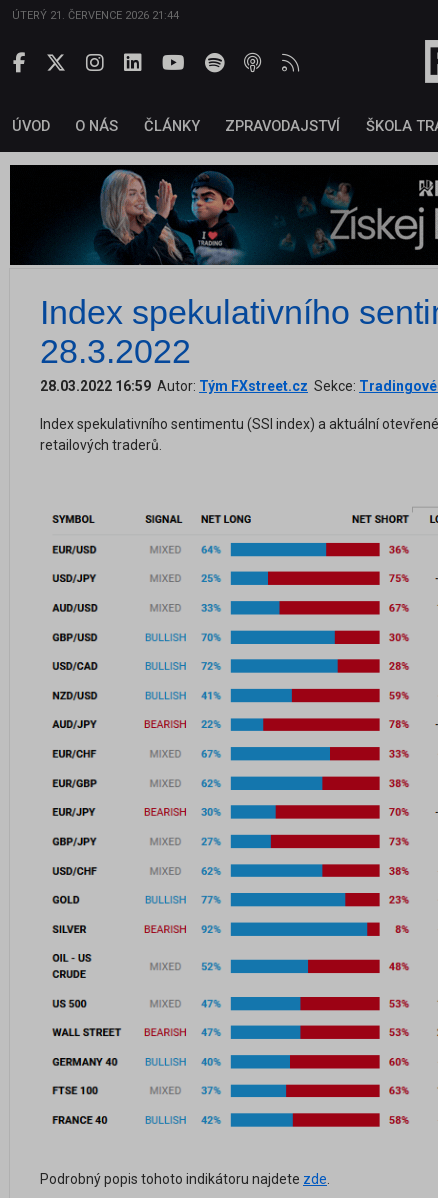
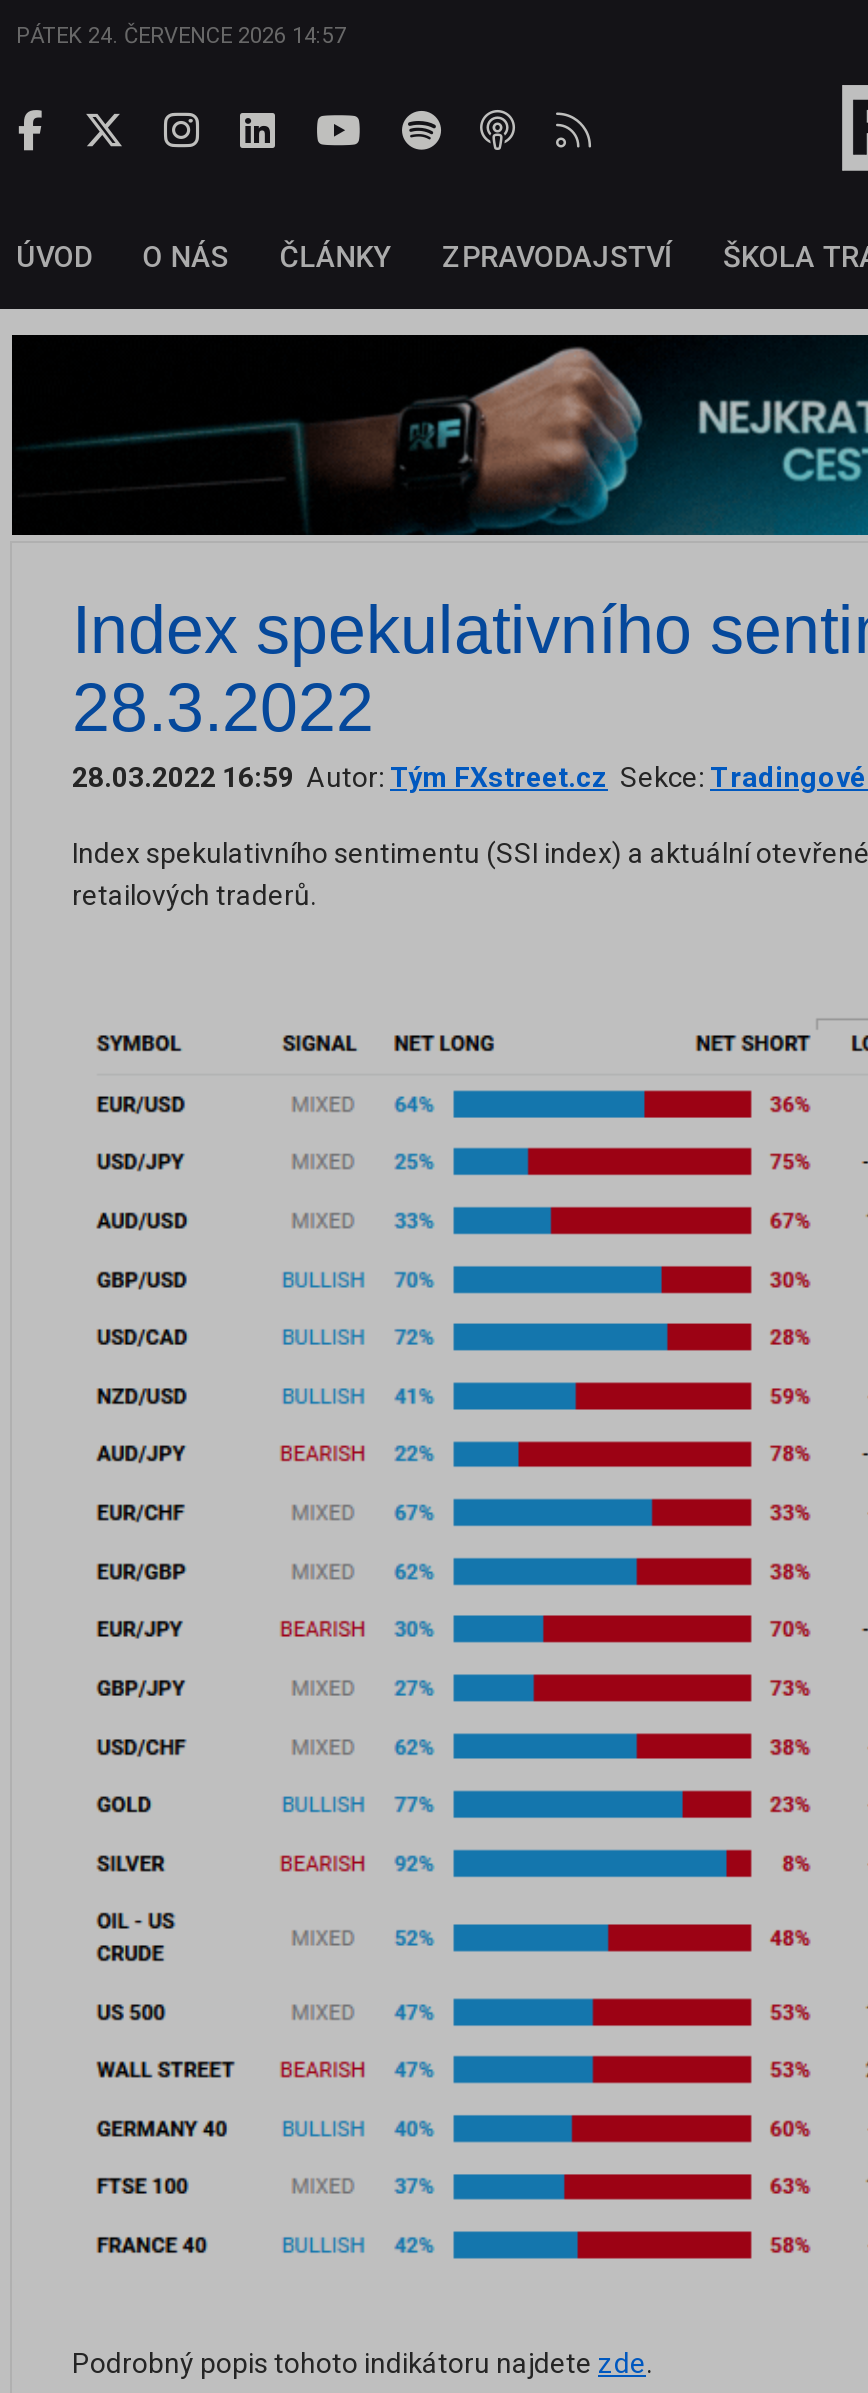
[12,9,179,22] ÚTERÝ 21. ČERVENCE 2026 21:44 -> [16,23,346,49] PÁTEK 24. ČERVENCE 2026 14:57
[38,167,435,266] [image] -> [46,341,862,537] [image]

